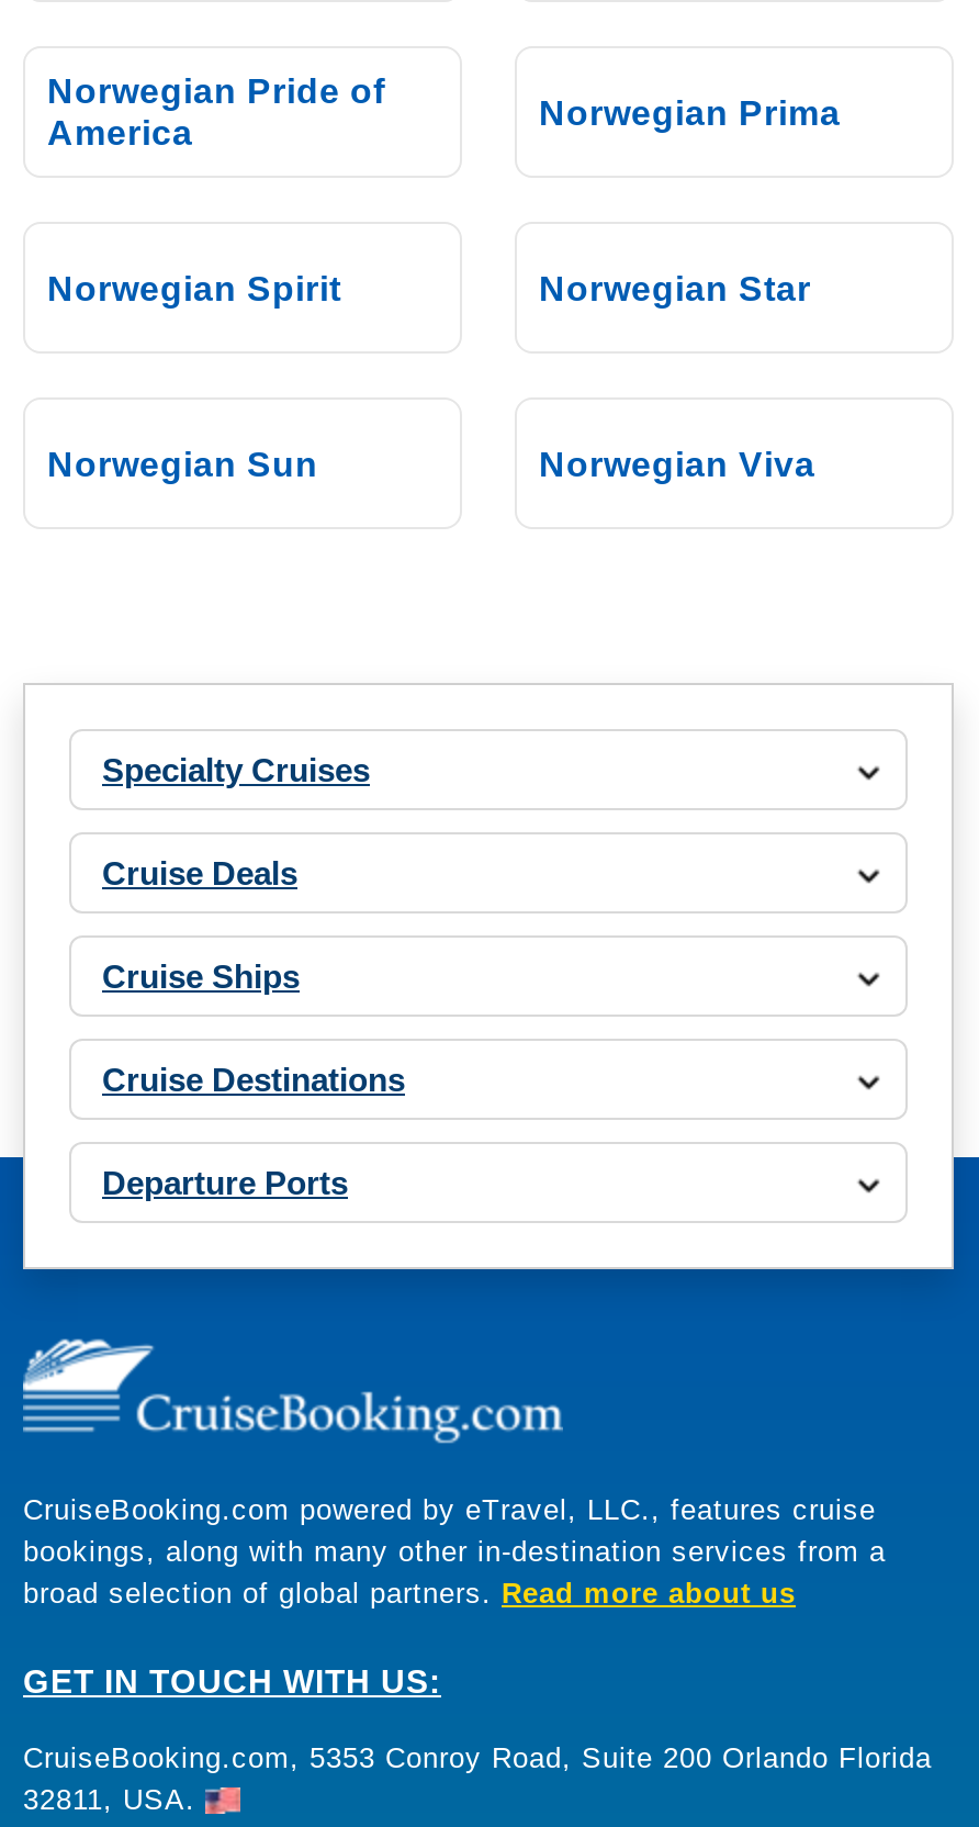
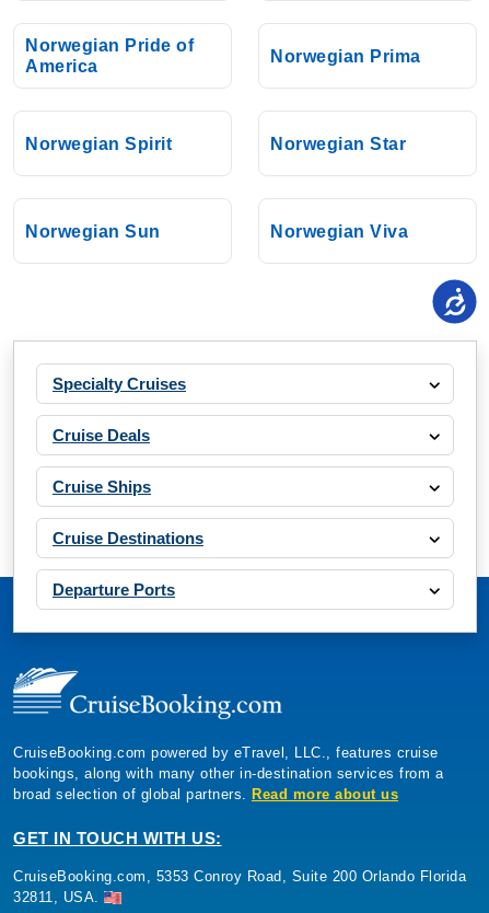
none -> [431,278,478,325] [image]

